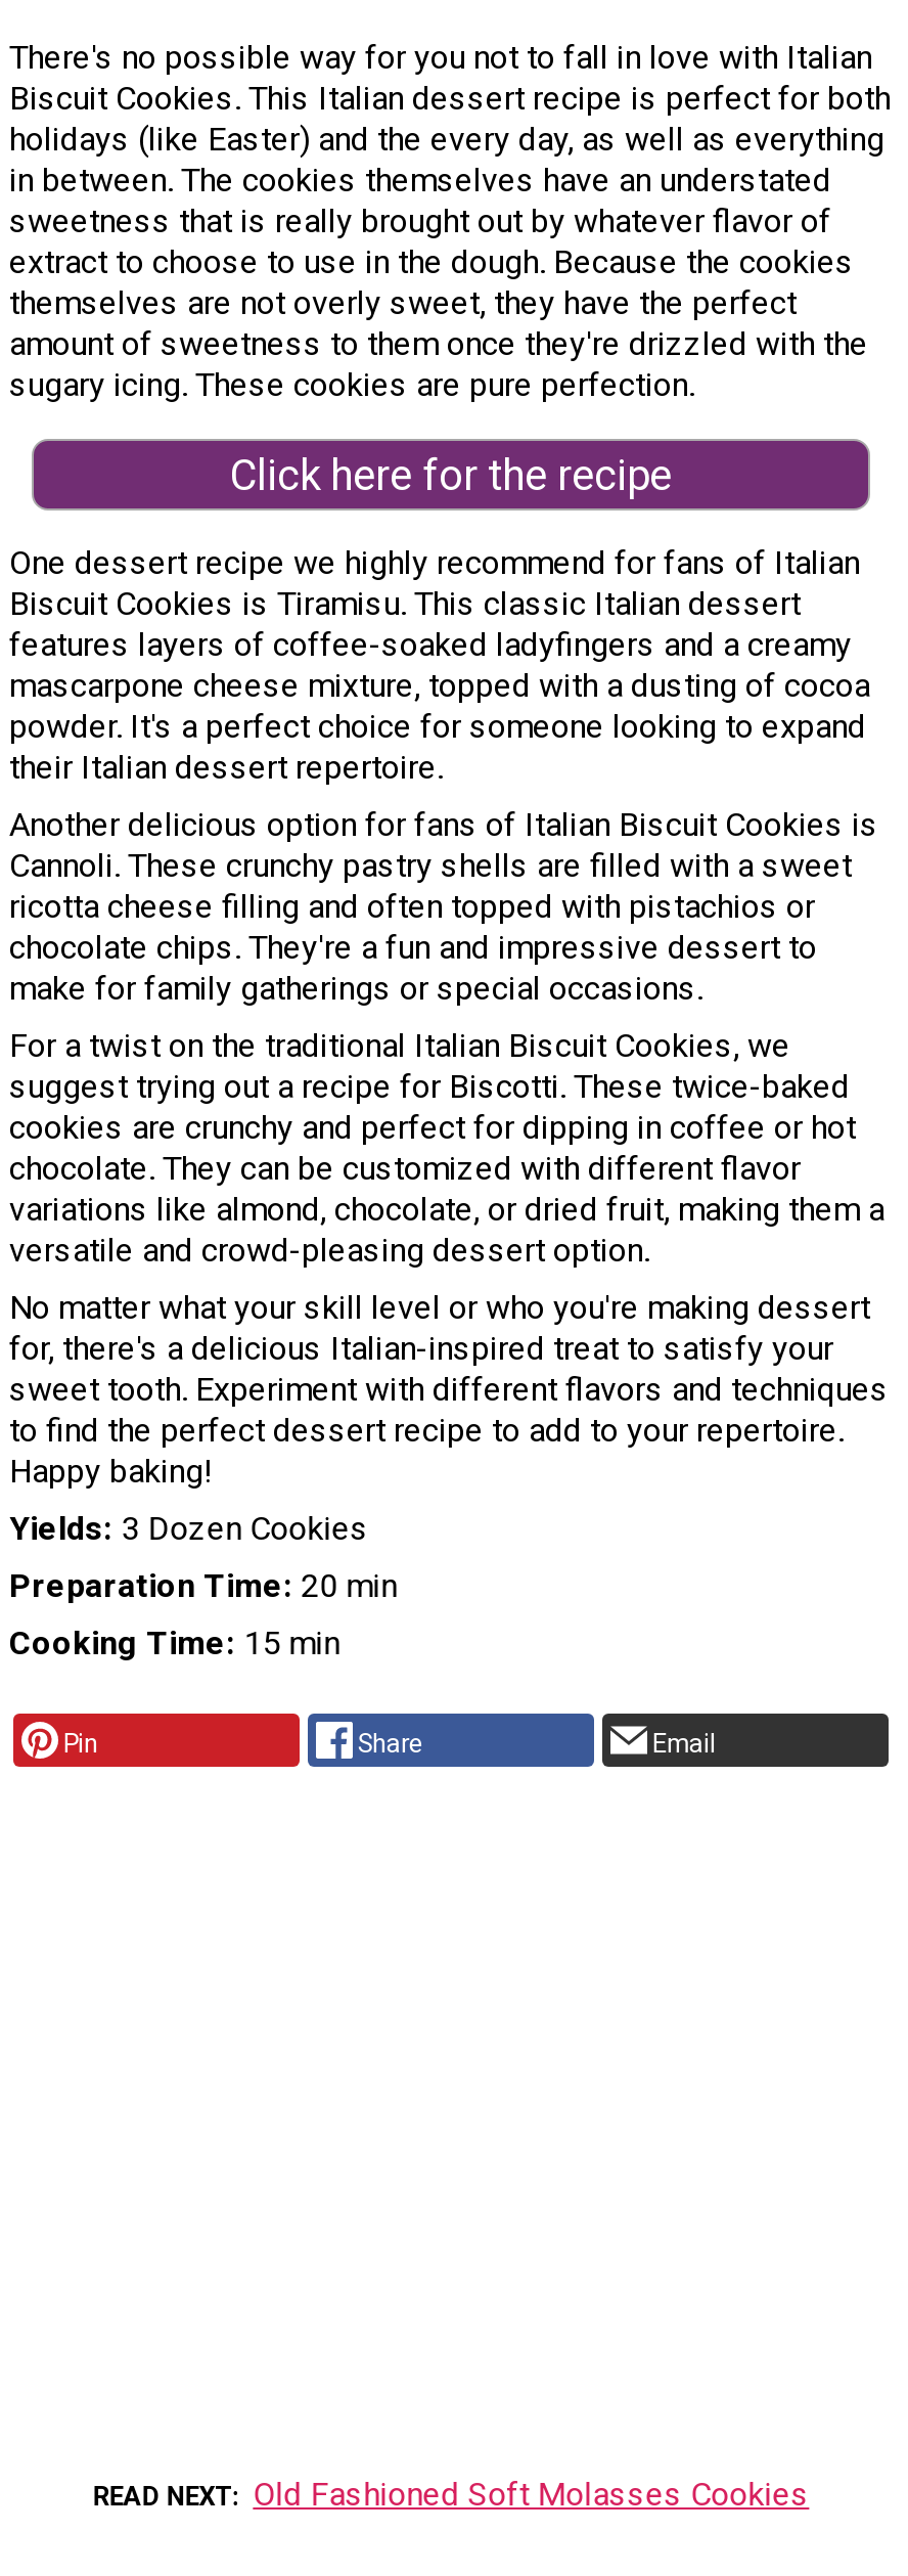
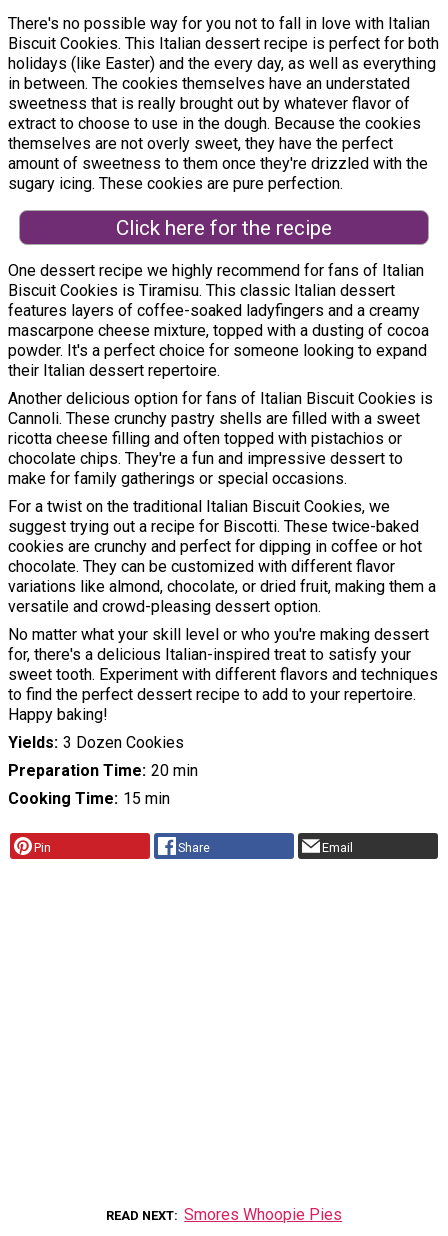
[253,2475,809,2513] Old Fashioned Soft Molasses Cookies -> [184,1205,342,1224] Smores Whoopie Pies

